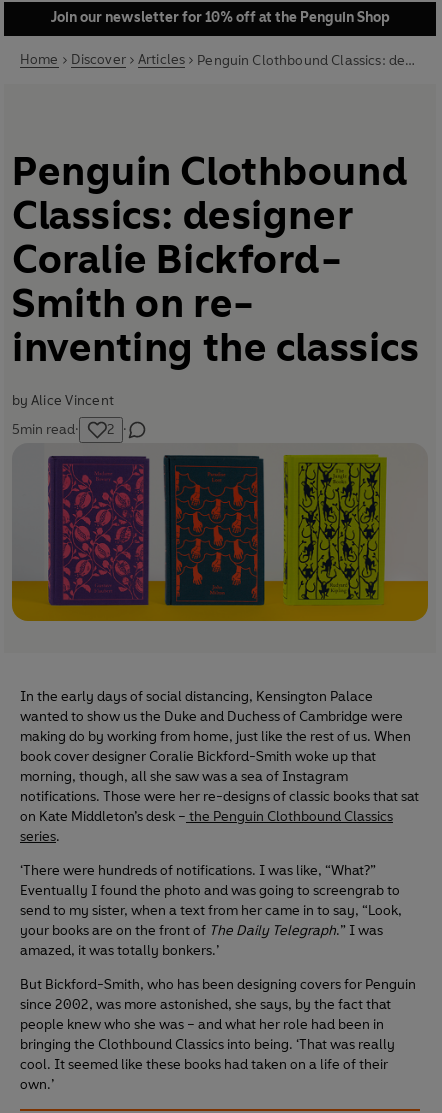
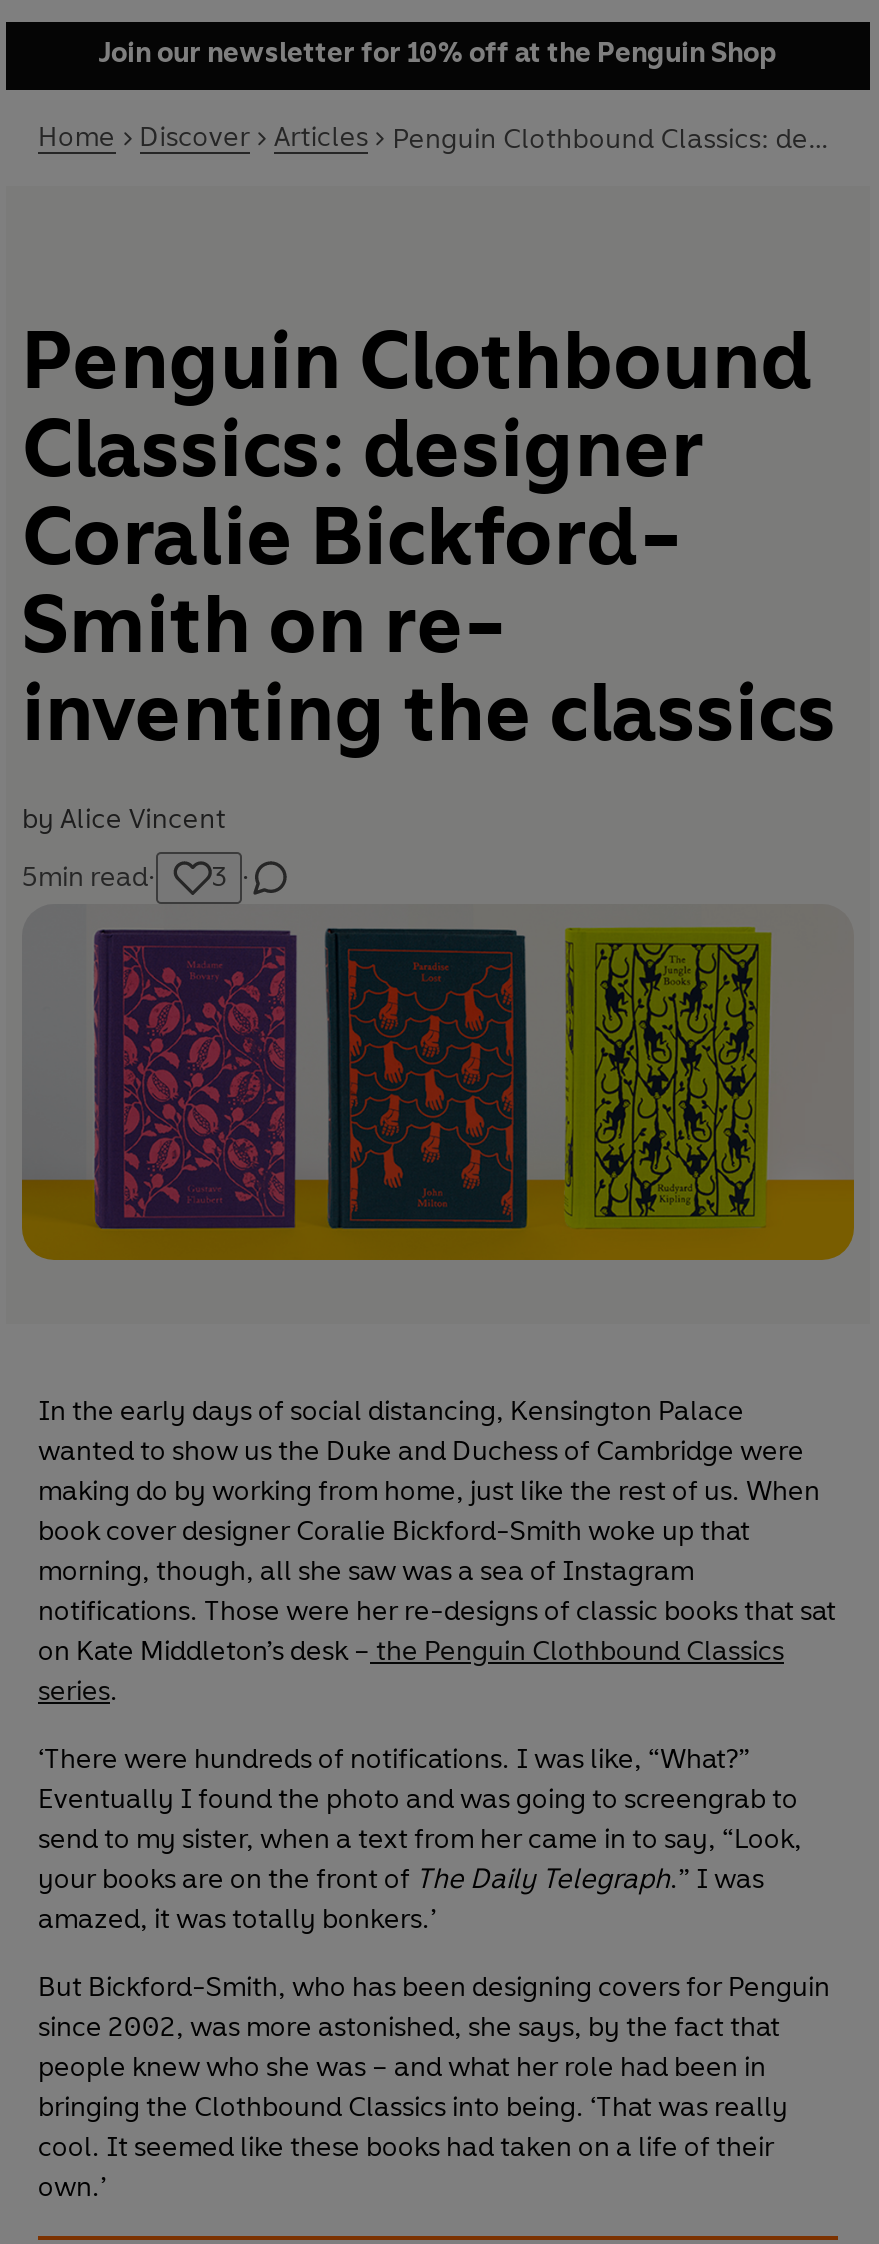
[12,421,127,438] 5min read· 2 · -> [22,860,250,894] 5min read· 3 ·

